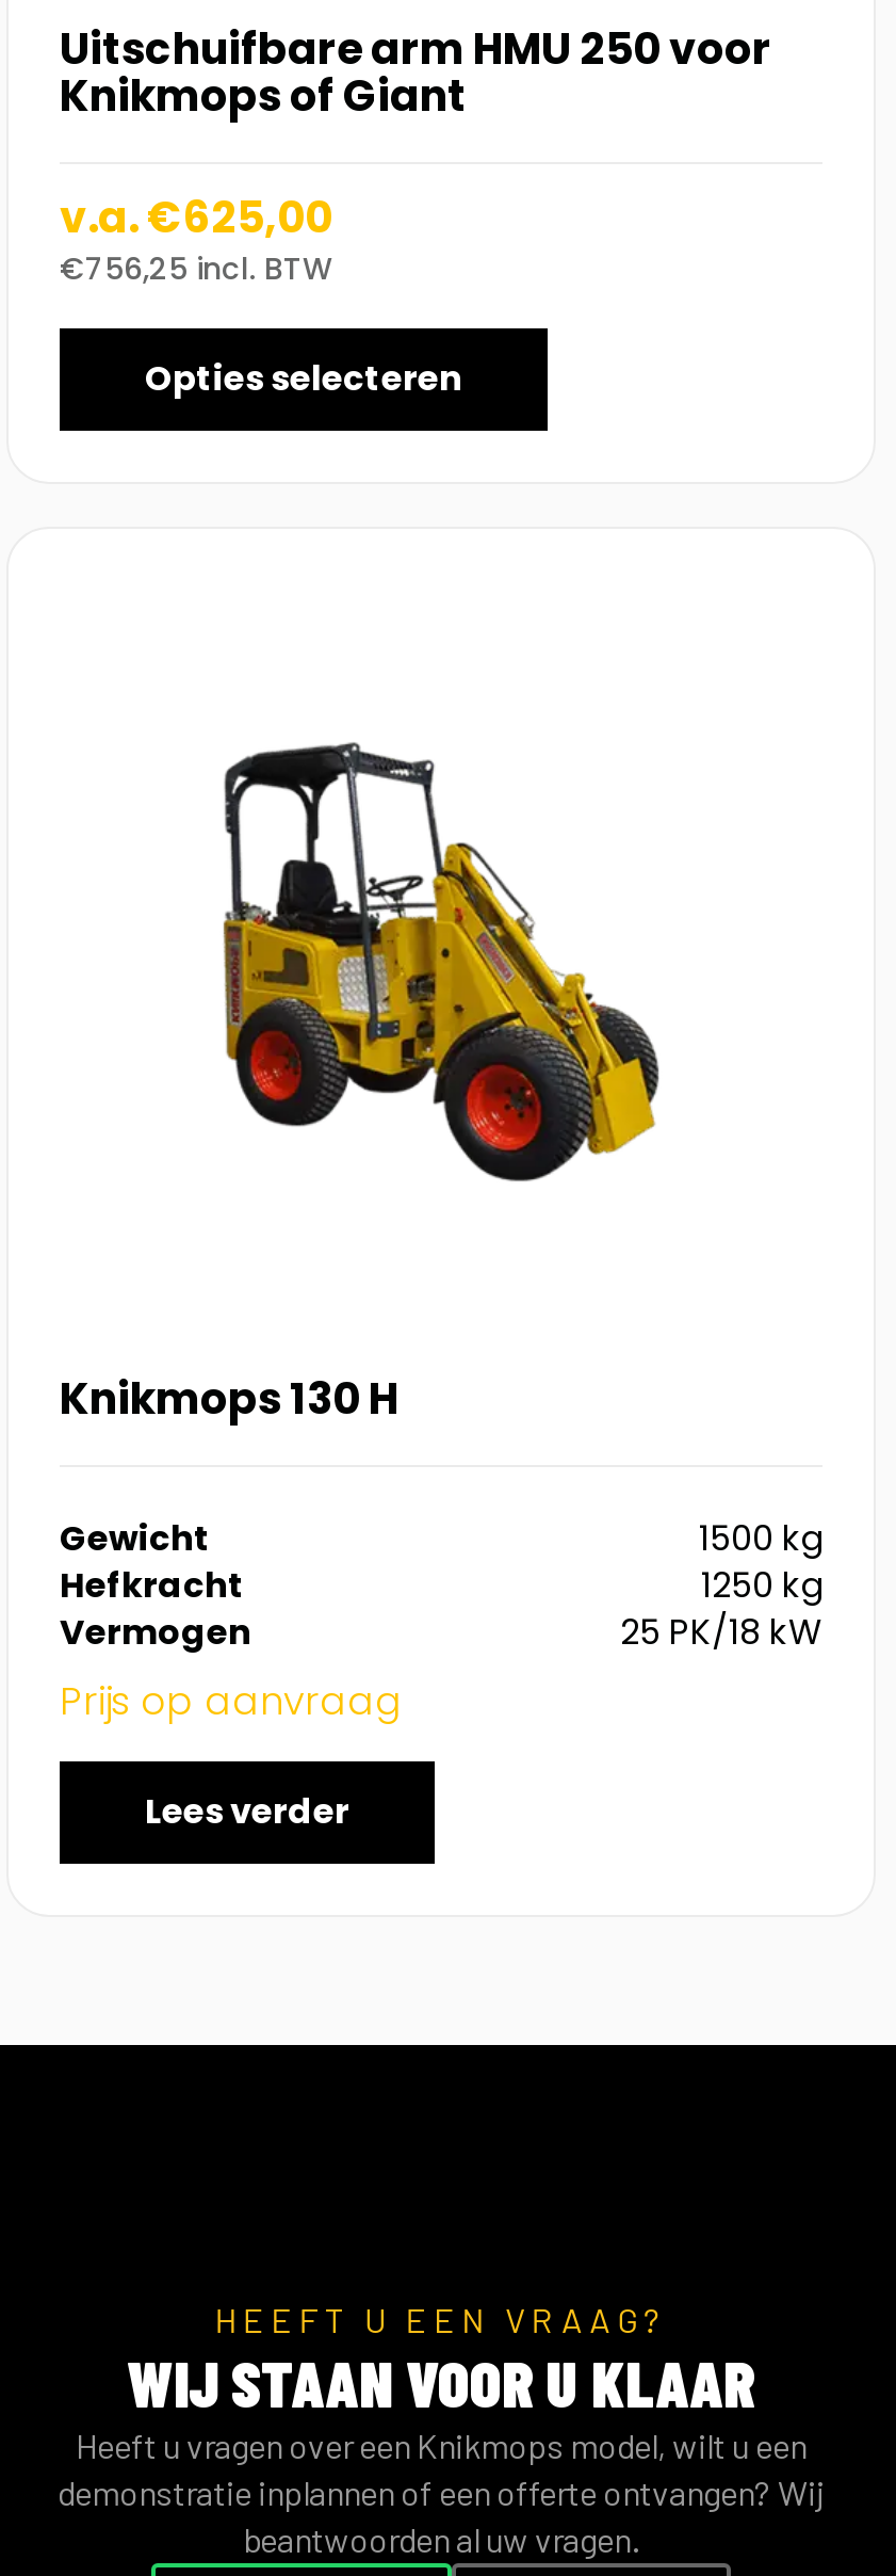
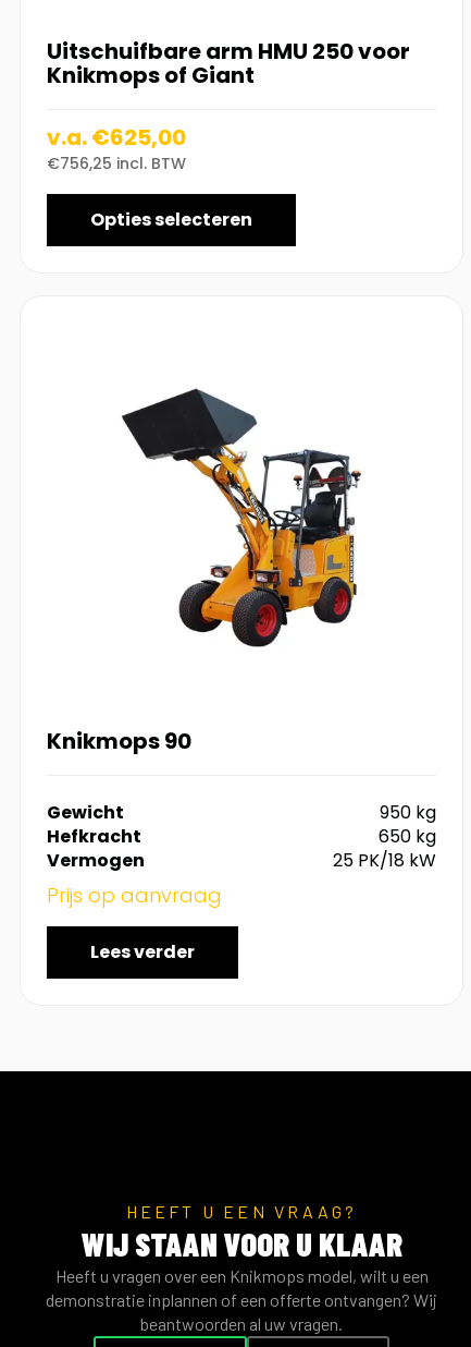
[207,710,675,1215] [image] -> [121,388,362,648] [image]
[60,1369,398,1429] Knikmops 130 H -> [47,726,191,756] Knikmops 90
[699,1514,822,1563] 1500 kg -> [380,800,436,825] 950 kg
[701,1561,822,1610] 1250 kg -> [379,824,436,849] 650 kg

